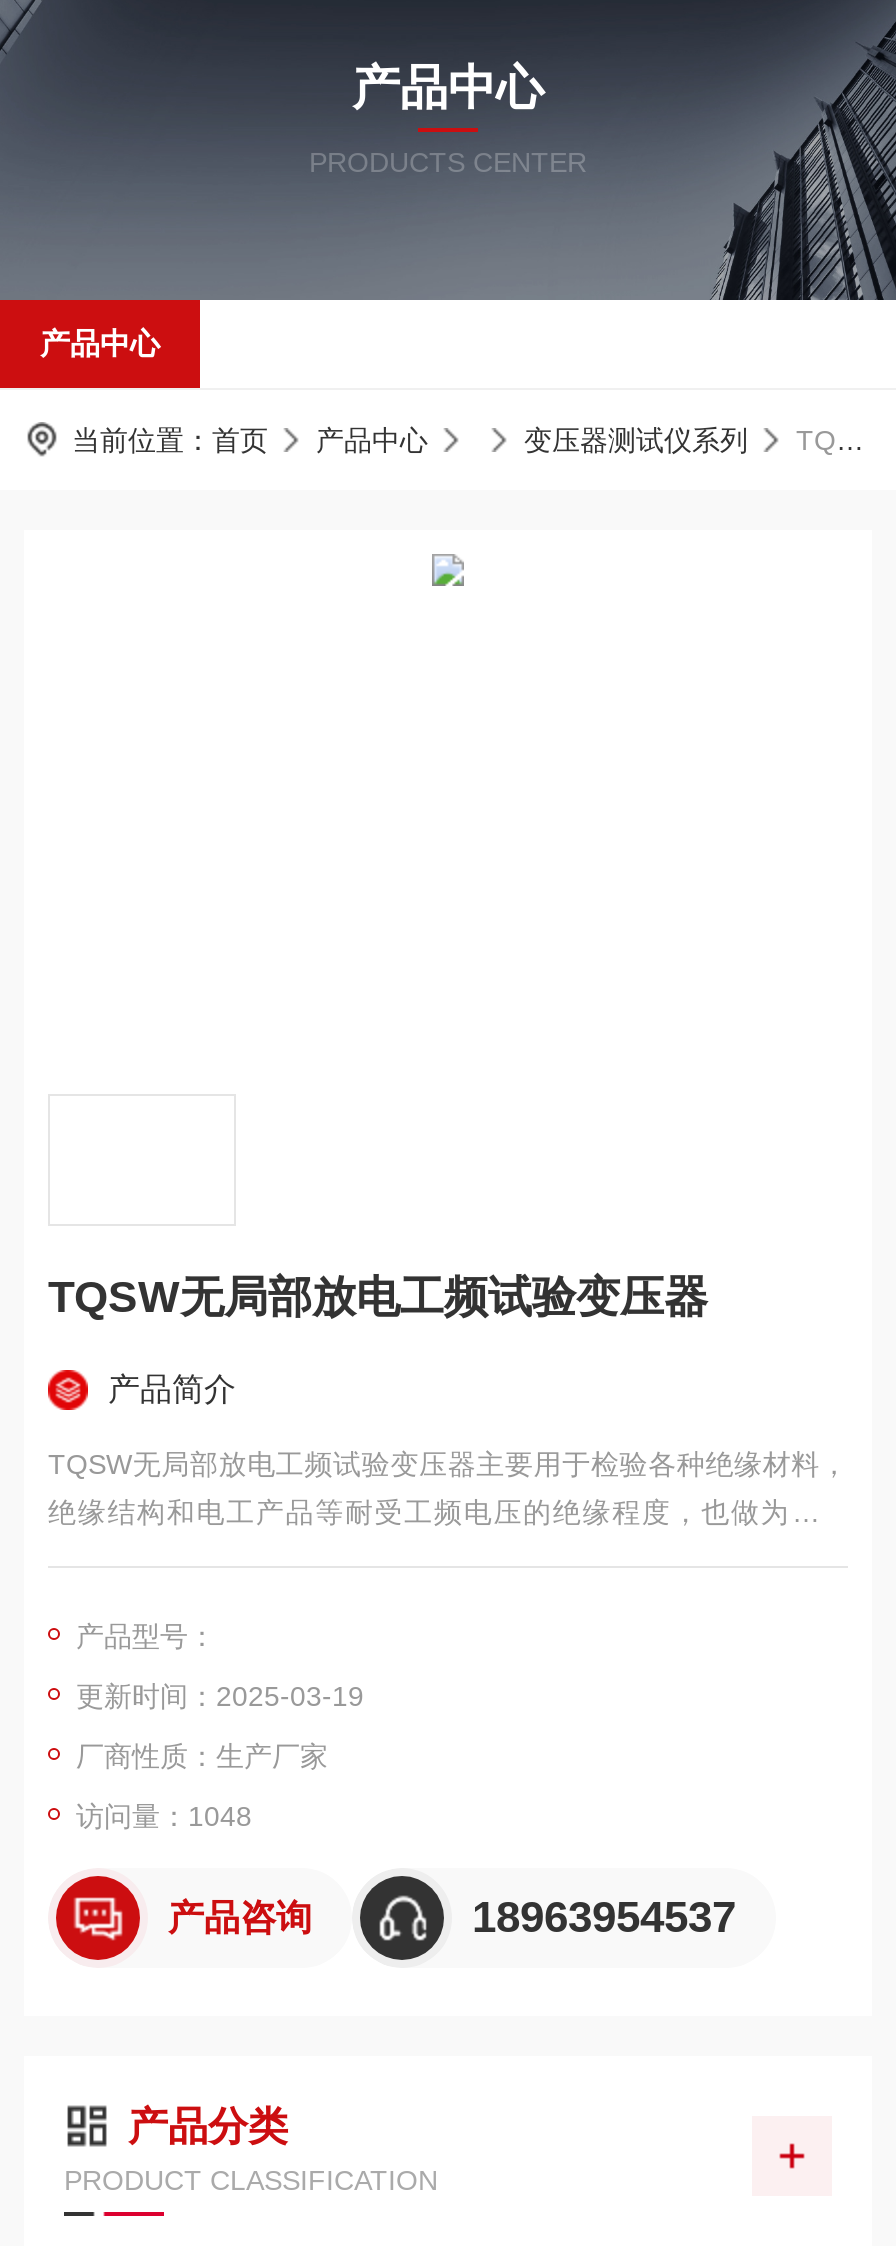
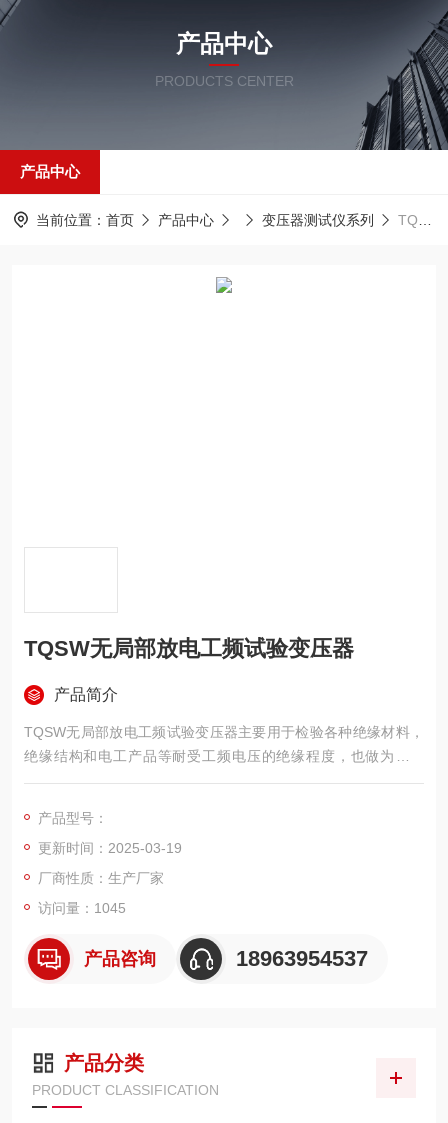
[76,1800,252,1832] 访问量：1048 -> [38,900,126,916] 访问量：1045

